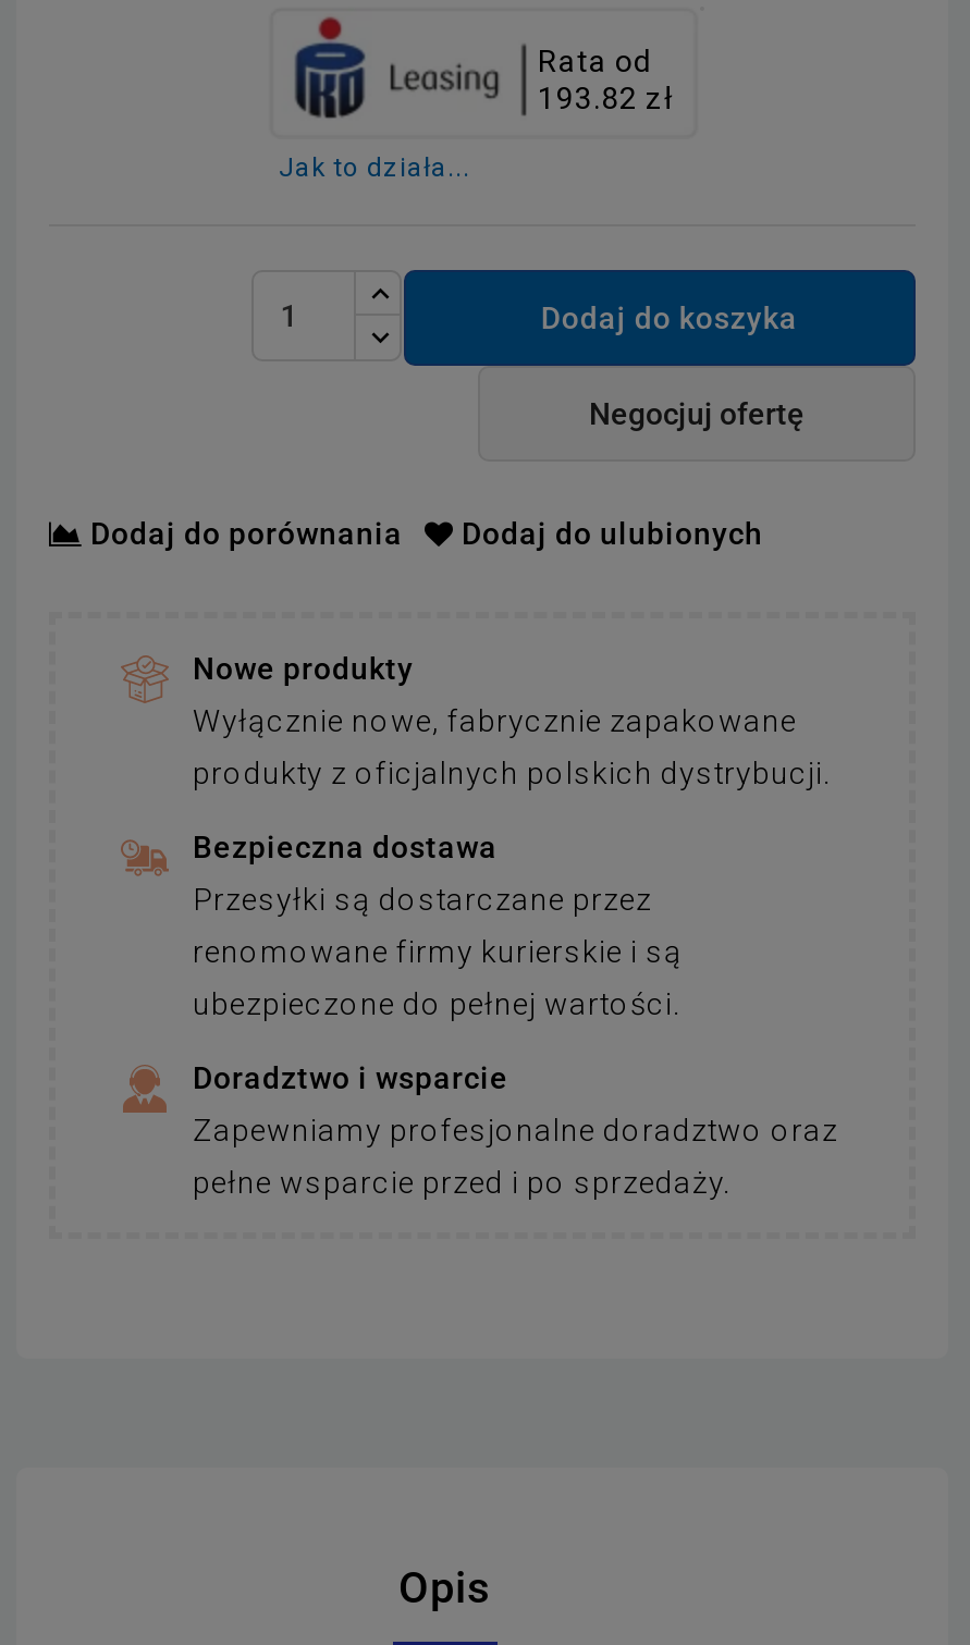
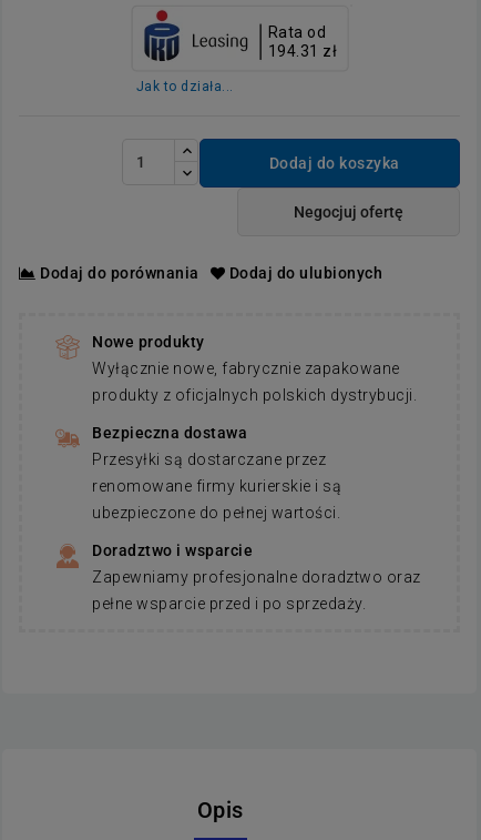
[538,80,674,115] 193.82 zł -> [268,42,337,59] 194.31 zł

